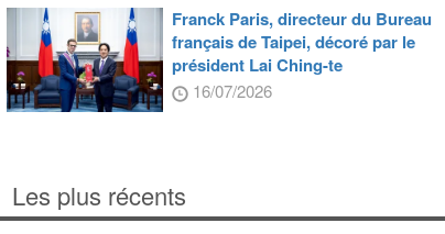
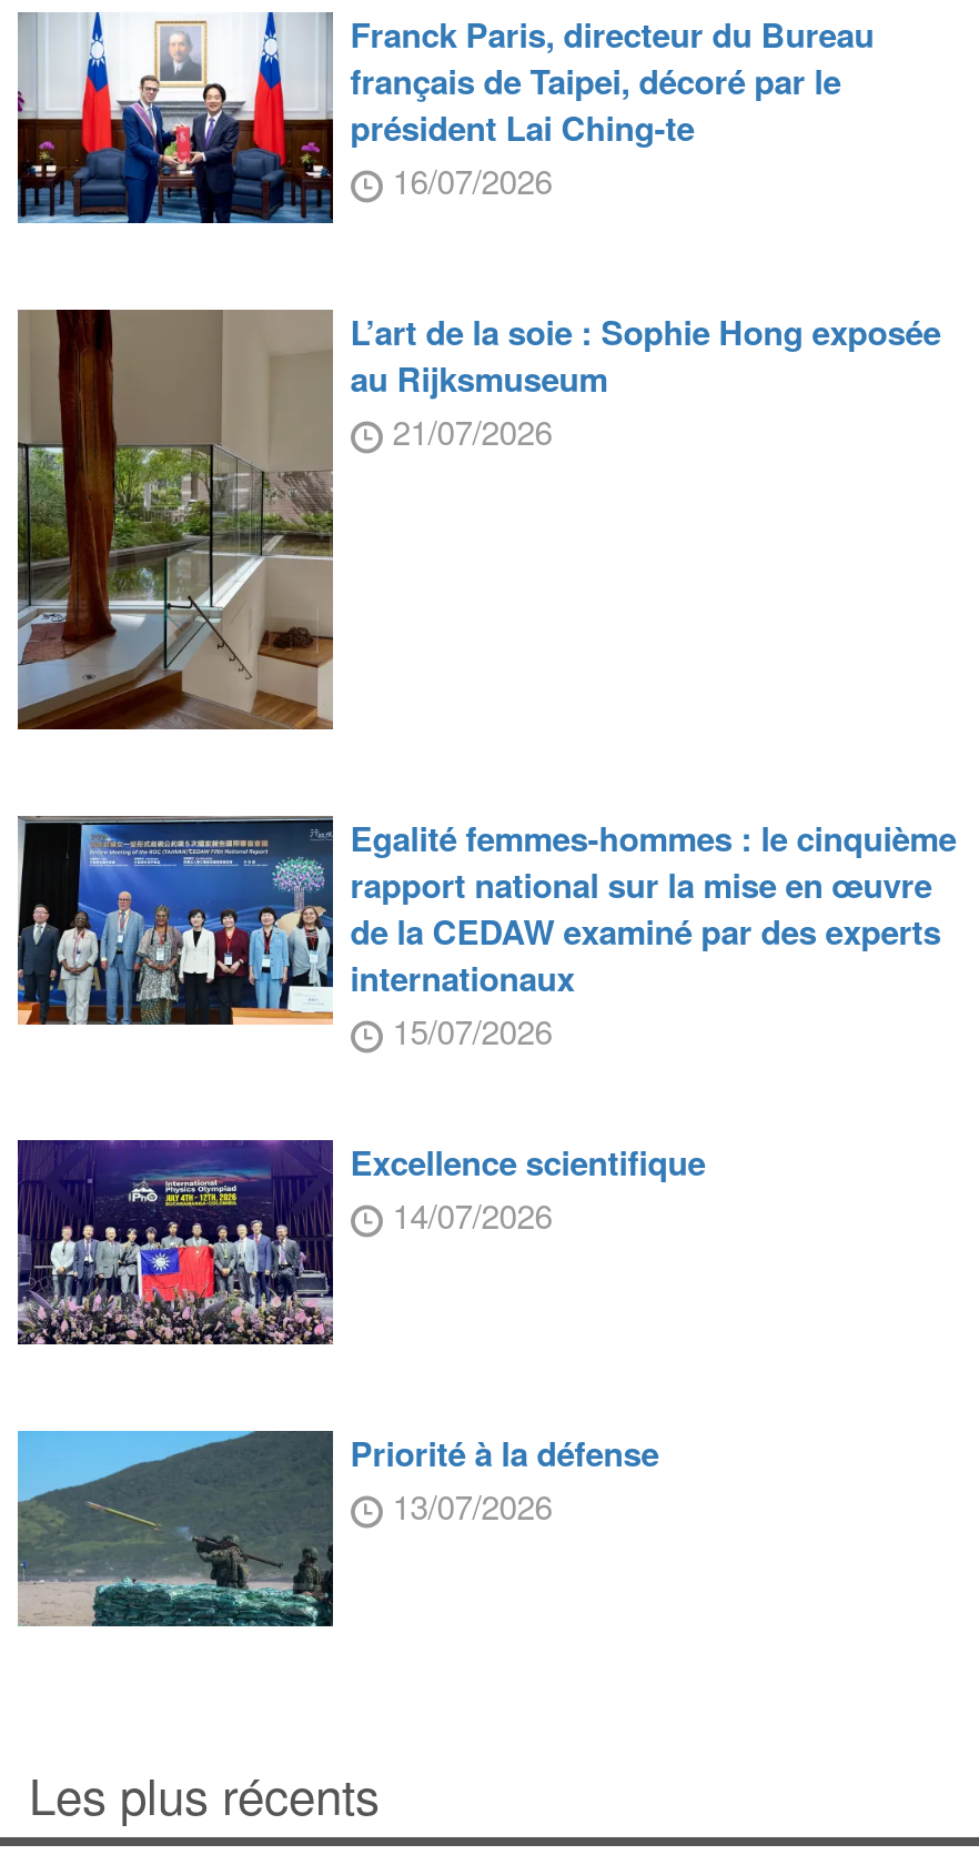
none -> [16,306,941,733] [image] | L’art de la soie : Sophie Hong exposée | au Rijksmuseum | 21/07/2026
none -> [16,813,956,1237] [image] | Egalité femmes-hommes : le cinquième | rapport national sur la mise en œuvre | de la CEDAW examiné par des experts | internationaux | 15/07/2026 | Excellence scientifique | 14/07/2026
none -> [16,1428,659,1627] [image] | Priorité à la défense | 13/07/2026
none -> [16,1137,335,1348] [image]

